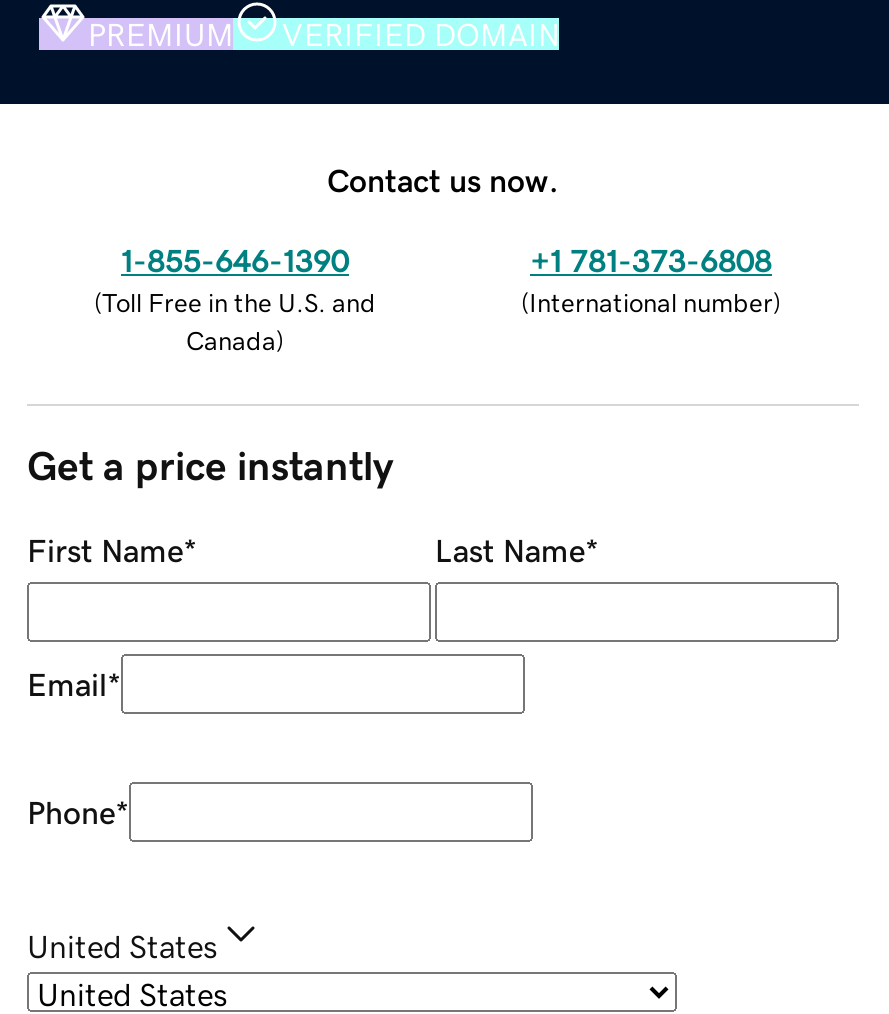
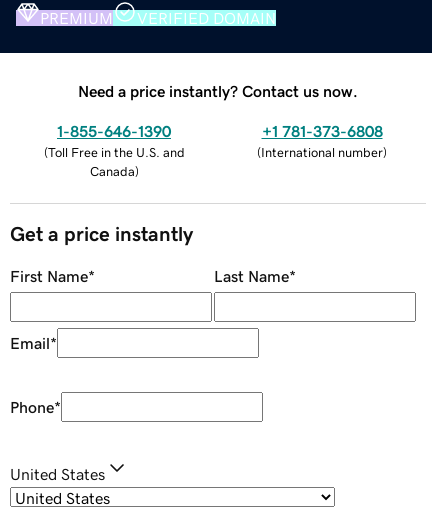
[327,163,559,195] Contact us now. -> [78,83,358,99] Need a price instantly? Contact us now.

